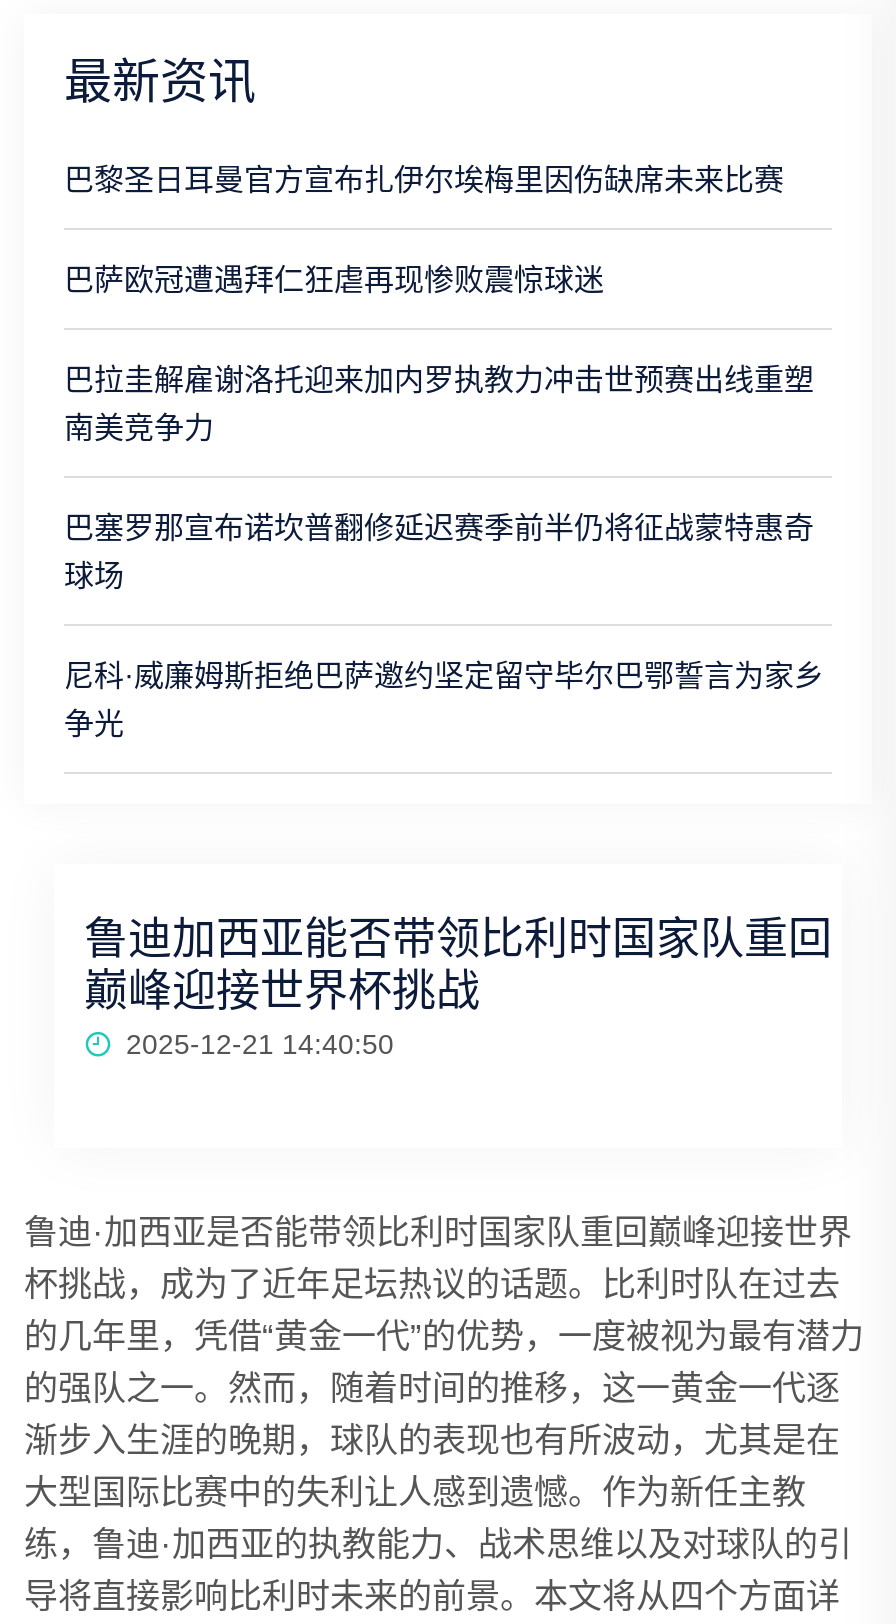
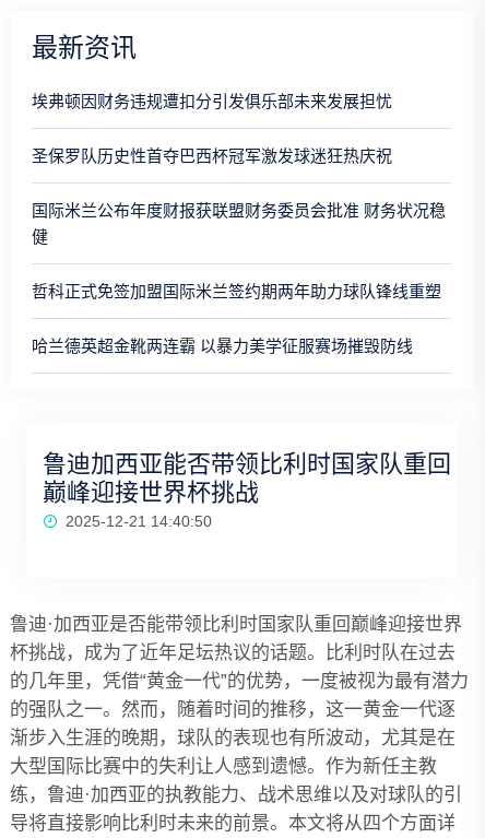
[64,162,784,196] 巴黎圣日耳曼官方宣布扎伊尔埃梅里因伤缺席未来比赛 -> [32,92,392,110] 埃弗顿因财务违规遭扣分引发俱乐部未来发展担忧
[64,262,604,296] 巴萨欧冠遭遇拜仁狂虐再现惨败震惊球迷 -> [32,146,392,165] 圣保罗队历史性首夺巴西杯冠军激发球迷狂热庆祝
[64,362,814,444] 巴拉圭解雇谢洛托迎来加内罗执教力冲击世预赛出线重塑 | 南美竞争力 -> [32,201,446,246] 国际米兰公布年度财报获联盟财务委员会批准 财务状况稳 | 健
[64,510,814,592] 巴塞罗那宣布诺坎普翻修延迟赛季前半仍将征战蒙特惠奇 | 球场 -> [32,282,441,300] 哲科正式免签加盟国际米兰签约期两年助力球队锋线重塑
[64,658,824,740] 尼科·威廉姆斯拒绝巴萨邀约坚定留守毕尔巴鄂誓言为家乡 | 争光 -> [32,337,413,355] 哈兰德英超金靴两连霸 以暴力美学征服赛场摧毁防线

